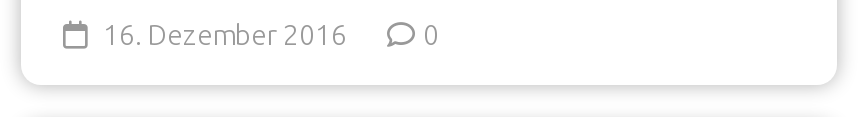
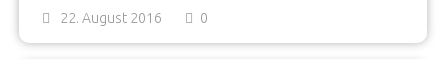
[97,18,347,50] 16. Dezember 2016 -> [57,10,162,26] 22. August 2016

